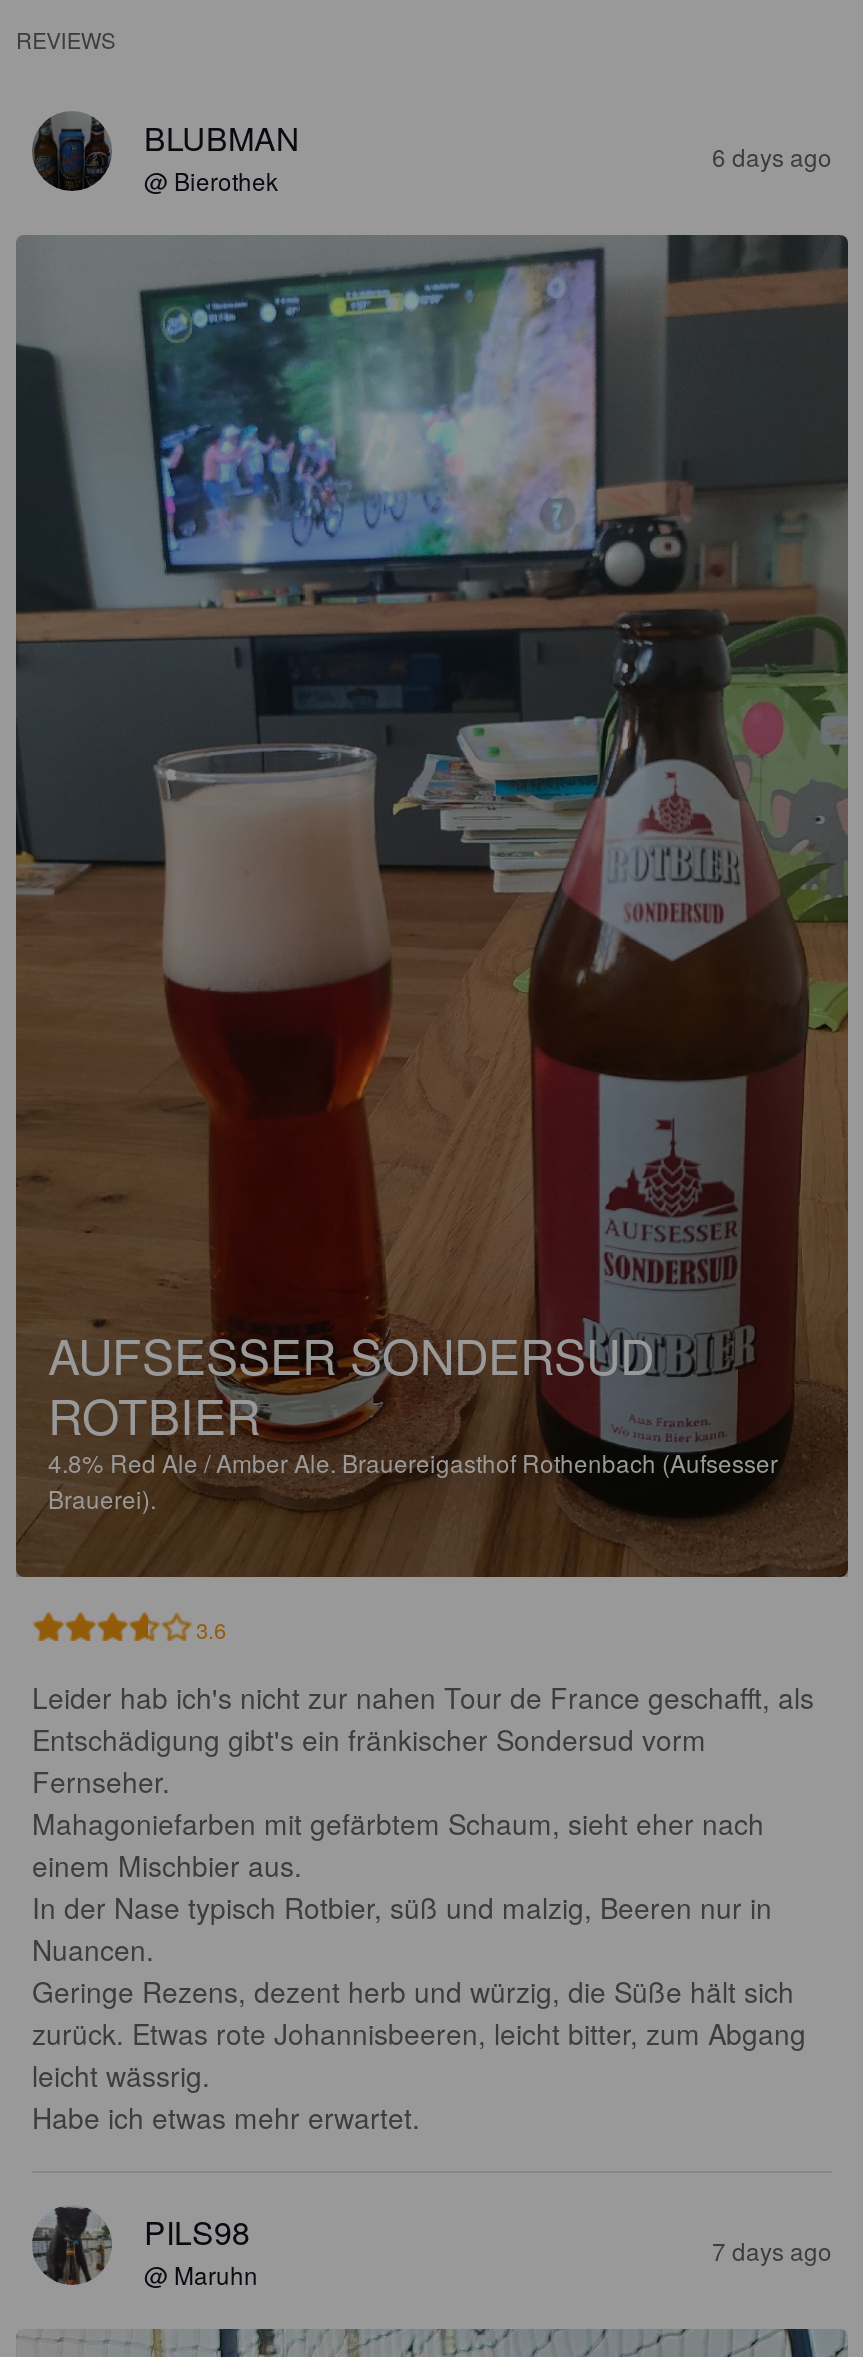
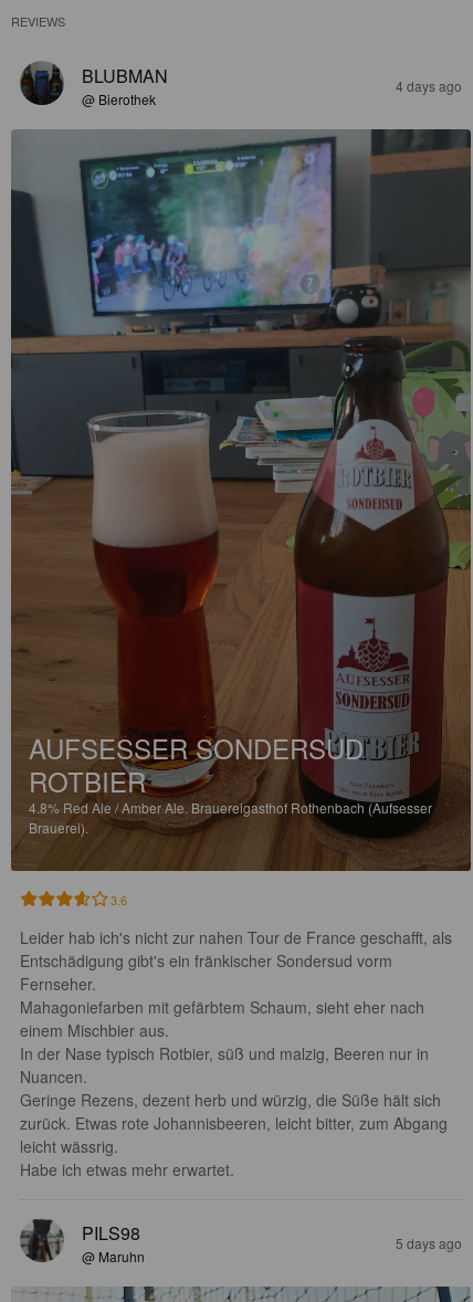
[712,139,832,173] 6 days ago -> [396,76,462,95] 4 days ago
[712,2232,832,2266] 7 days ago -> [396,1233,462,1252] 5 days ago

